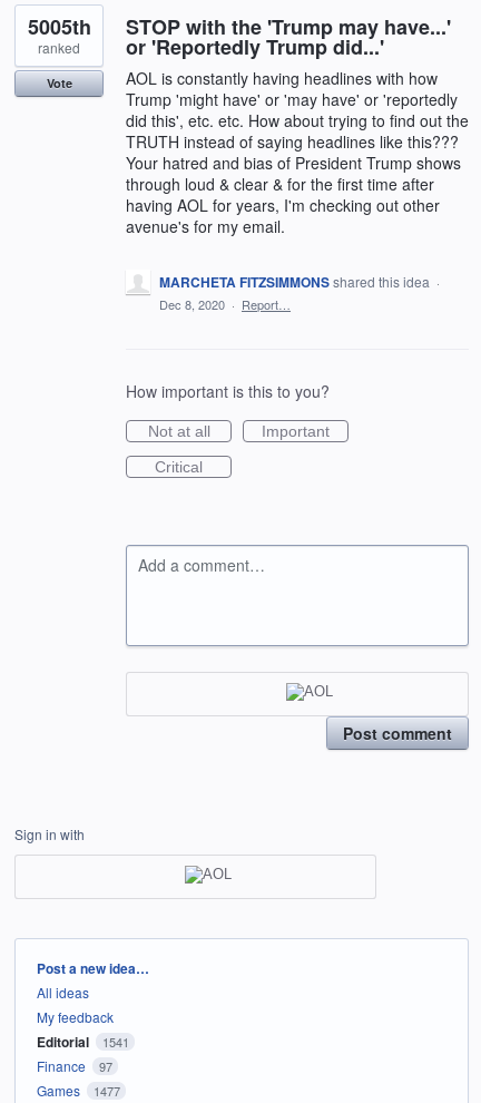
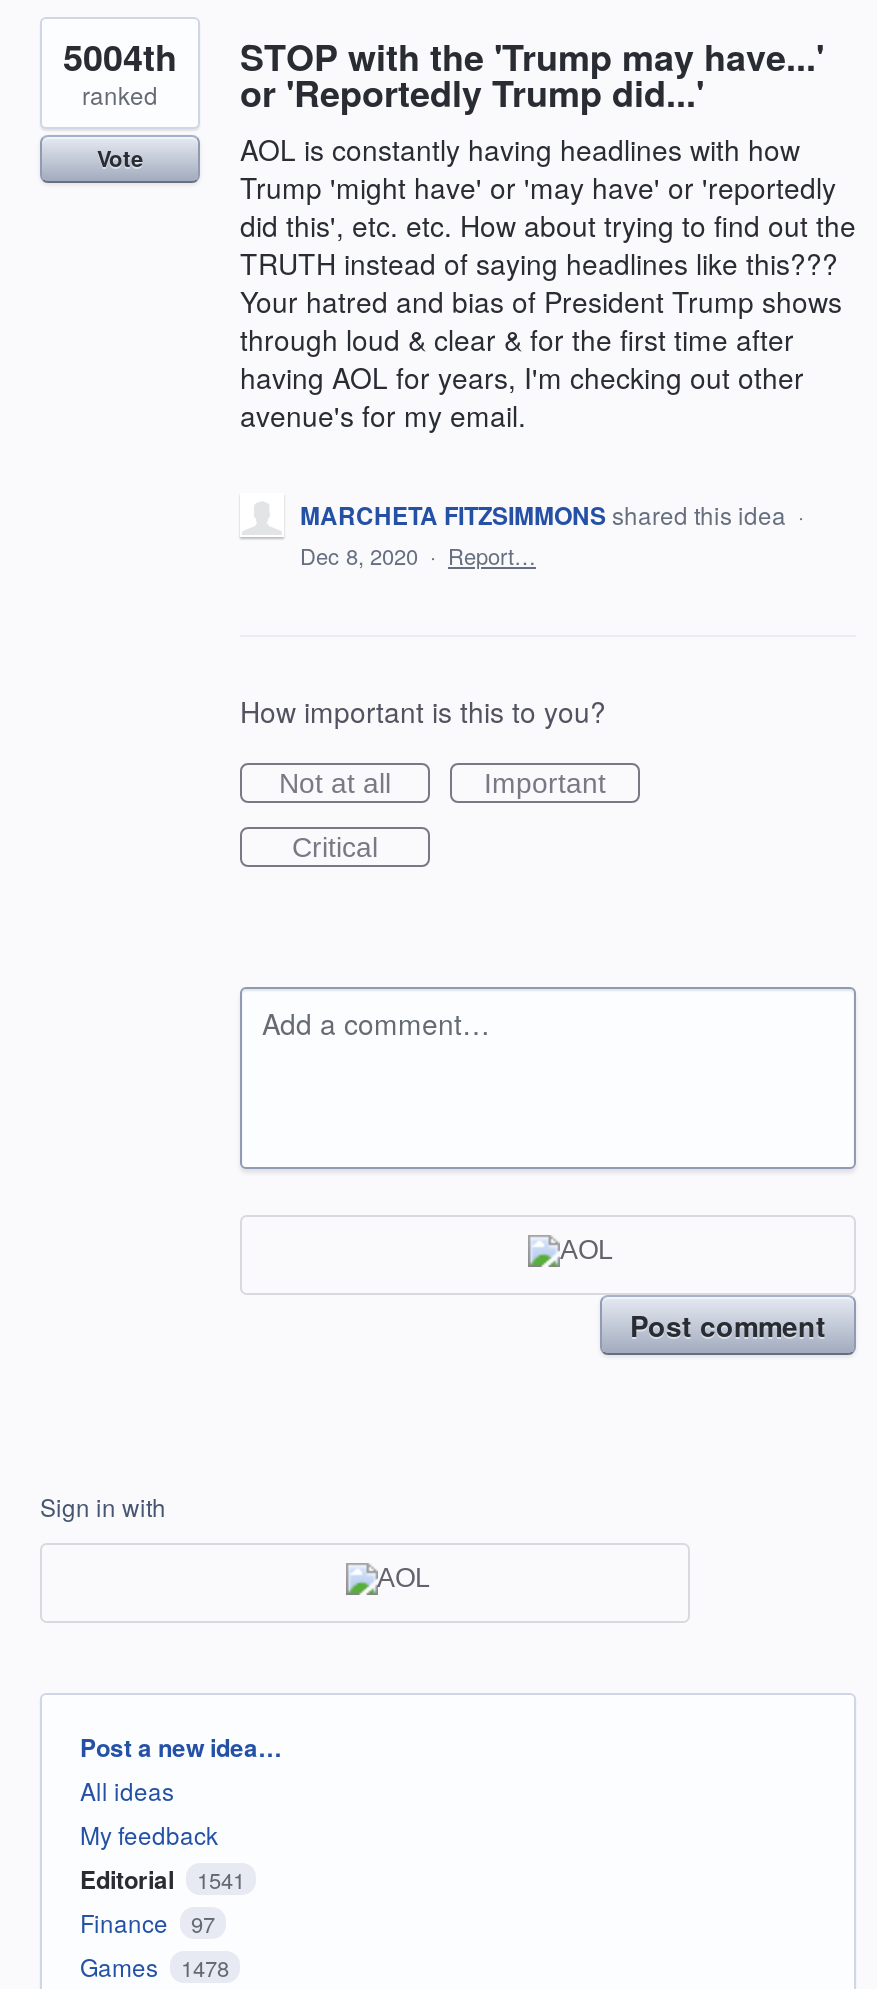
[27,12,451,41] 5005th STOP with the 'Trump may have...' -> [63,31,824,83] 5004th STOP with the 'Trump may have...'
[37,1081,120,1100] Games 1477 -> [80,1950,229,1984] Games 1478

